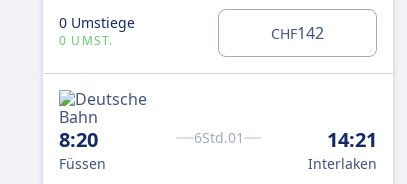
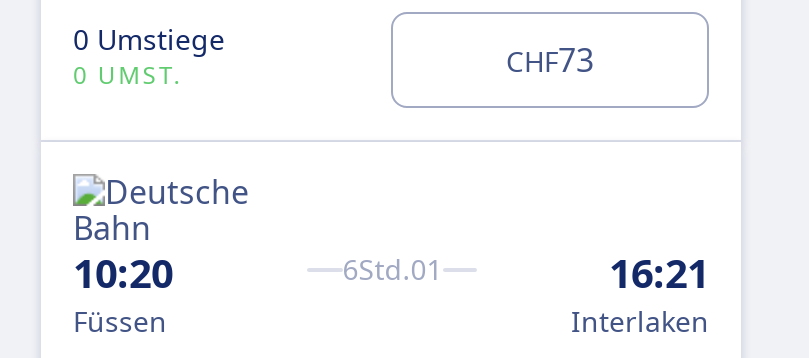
[271,21,324,43] CHF142 -> [506,37,594,81] CHF73
[59,126,98,153] 8:20 -> [73,246,173,300] 10:20
[327,126,377,153] 14:21 -> [609,246,709,300] 16:21

